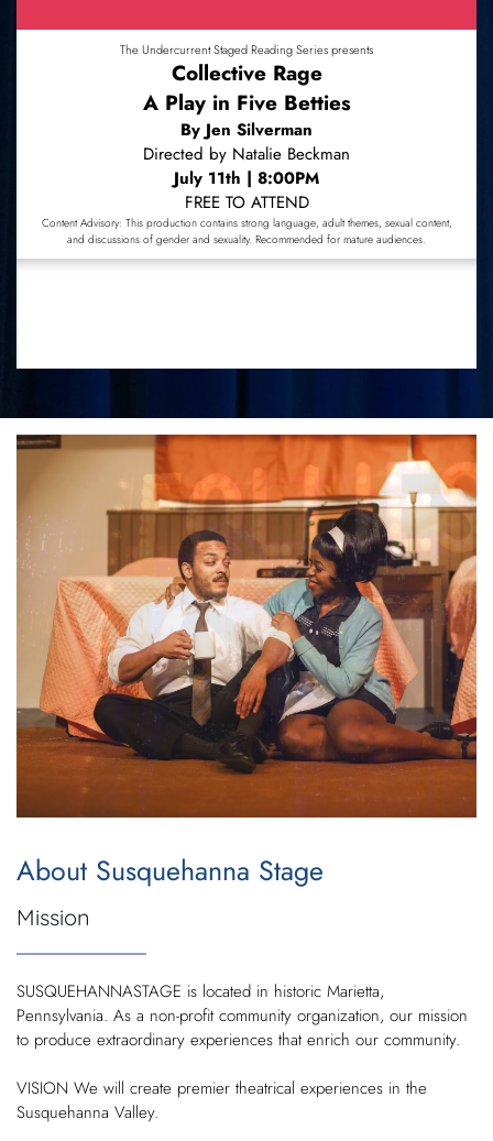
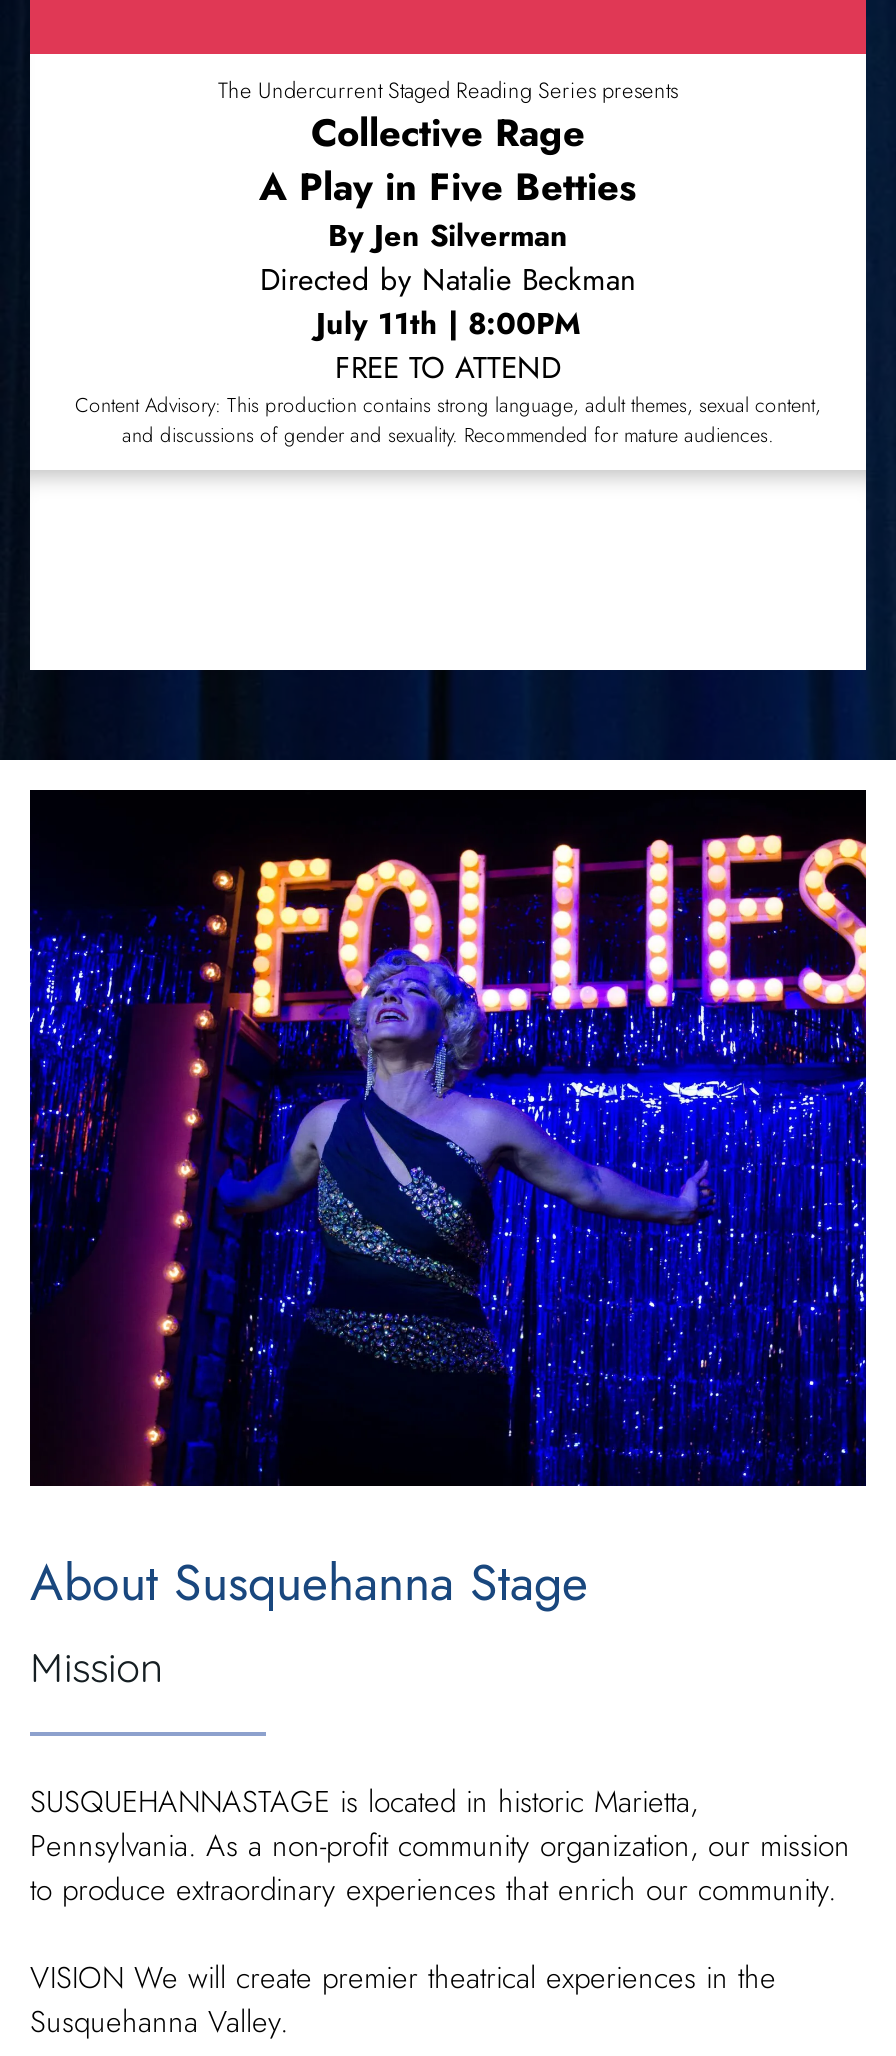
[15,434,478,819] [image] -> [28,788,868,1488] [image]

